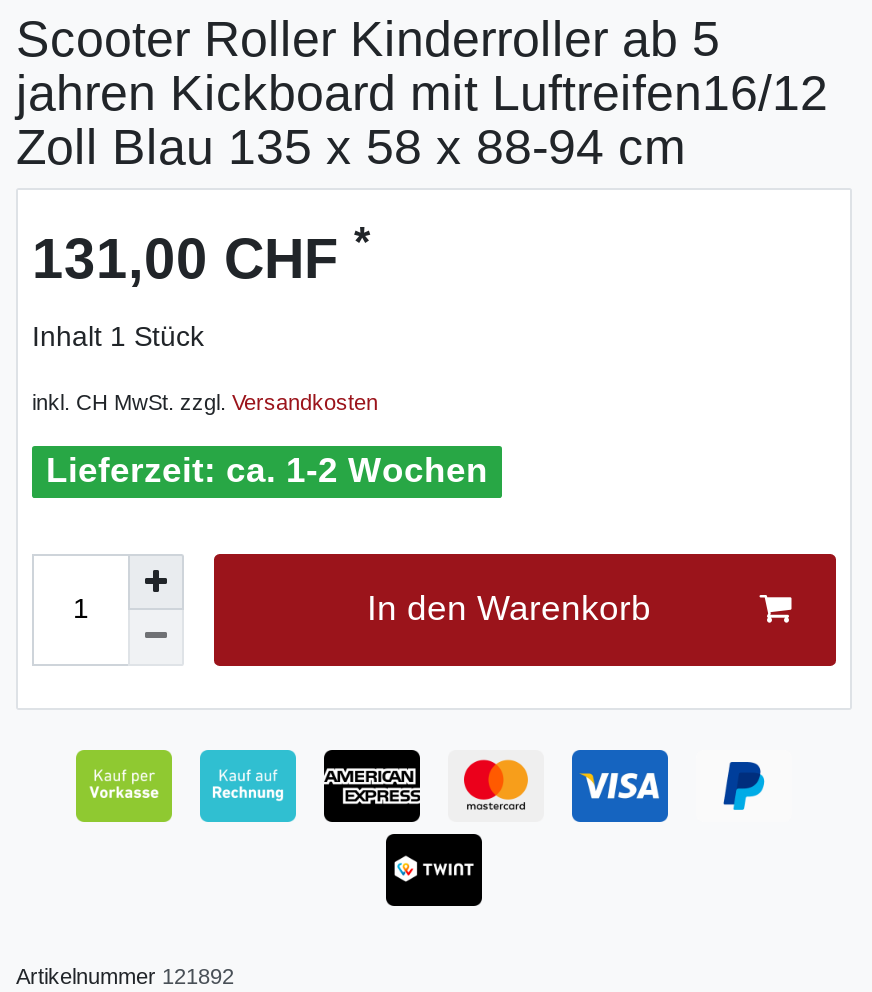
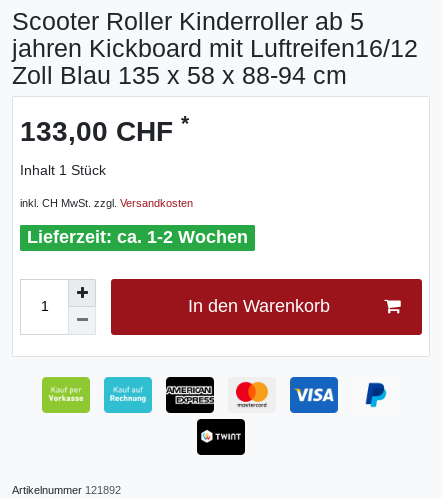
[32,219,370,290] 131,00 CHF * -> [20,111,189,147] 133,00 CHF *

